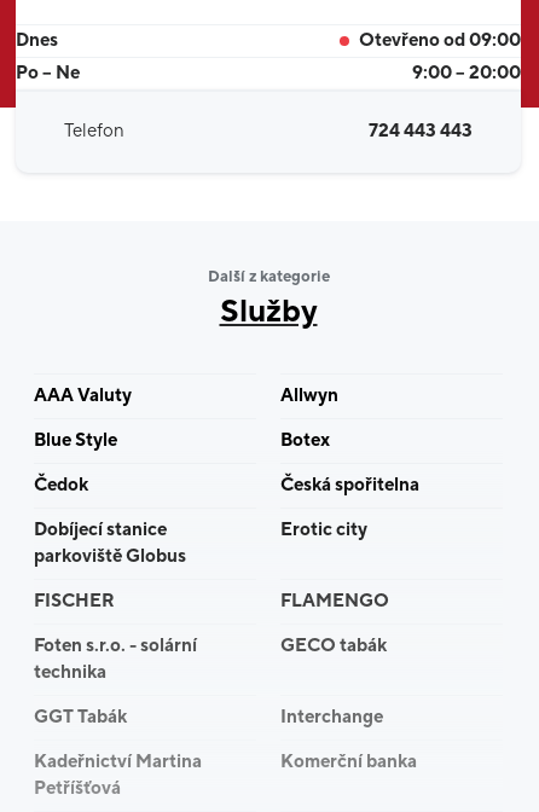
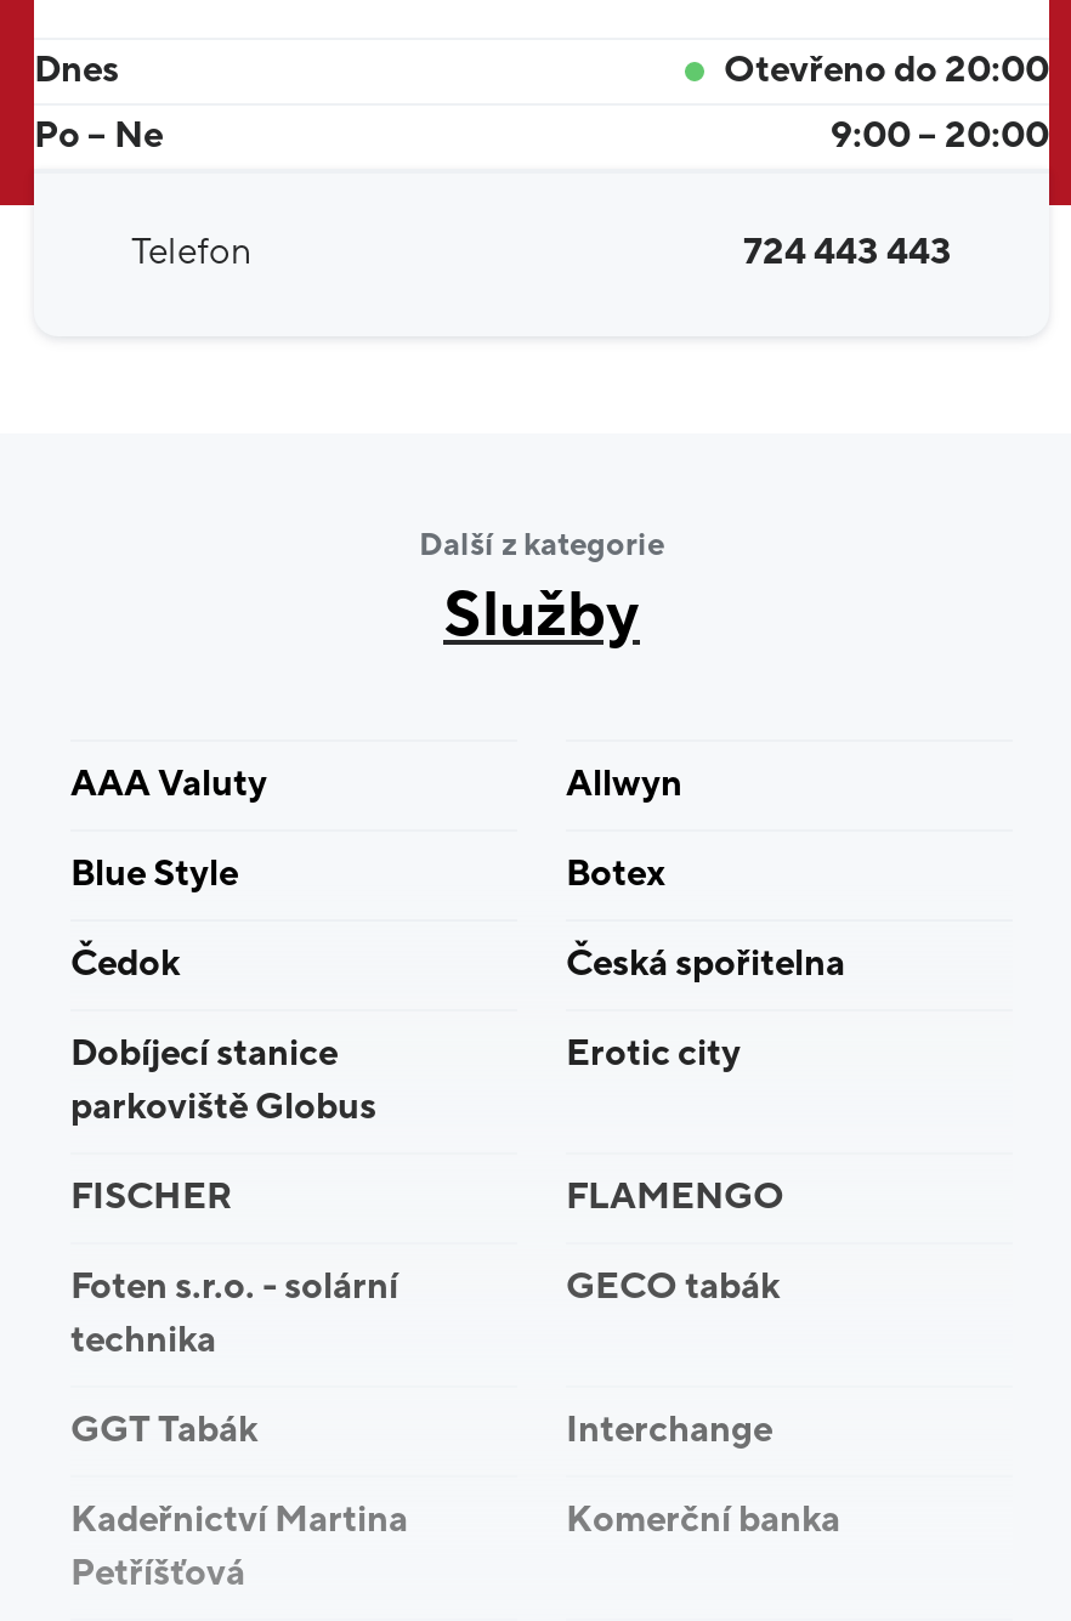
[359,29,521,52] Otevřeno od 09:00 -> [724,47,1049,93] Otevřeno do 20:00

